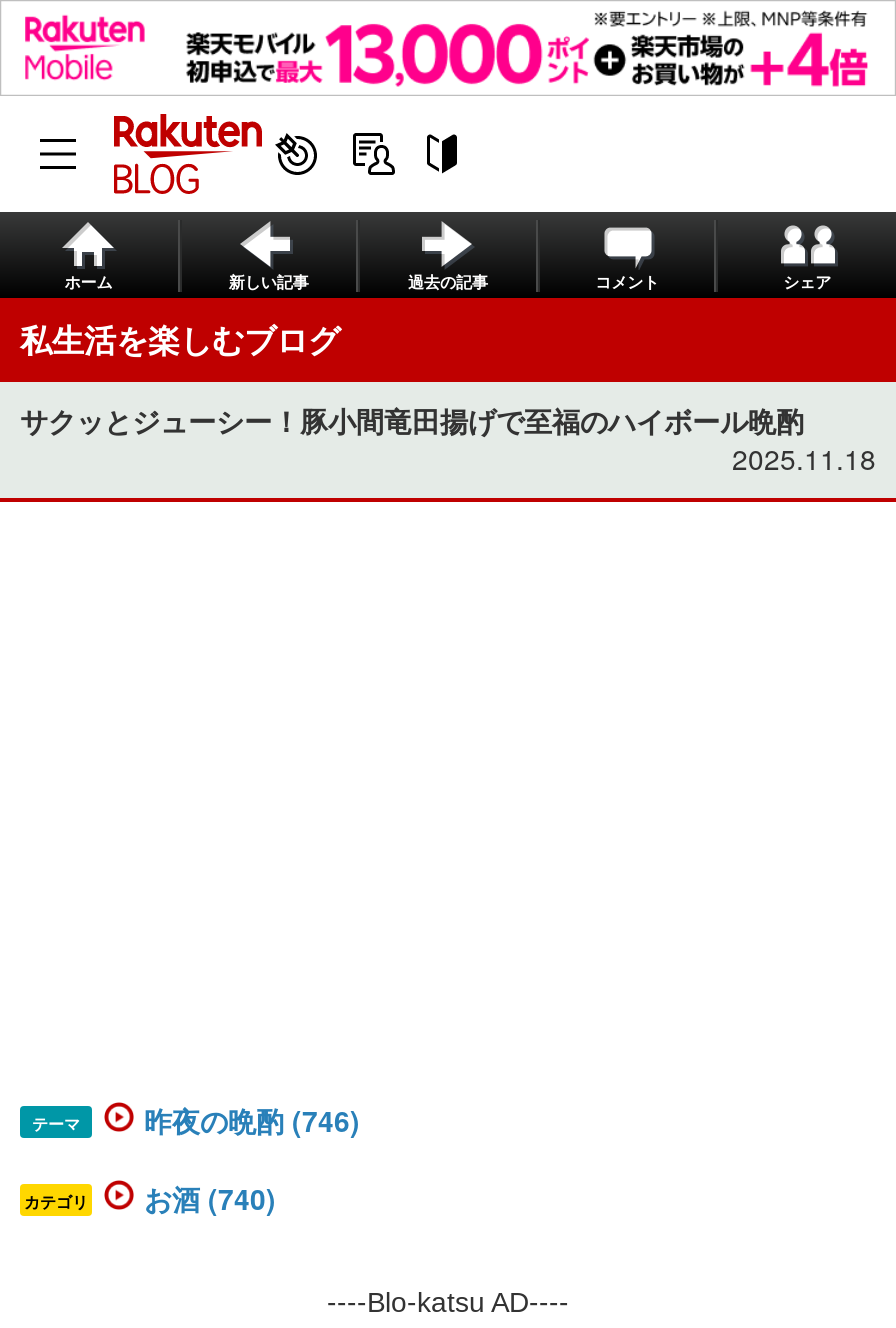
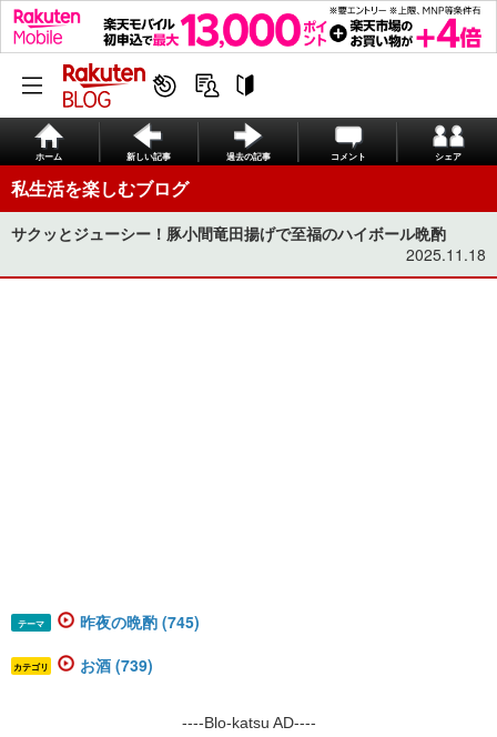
[144,1100,360,1140] 昨夜の晩酌 (746) -> [80,610,200,632] 昨夜の晩酌 (745)
[144,1178,276,1218] お酒 (740) -> [80,654,153,676] お酒 (739)

